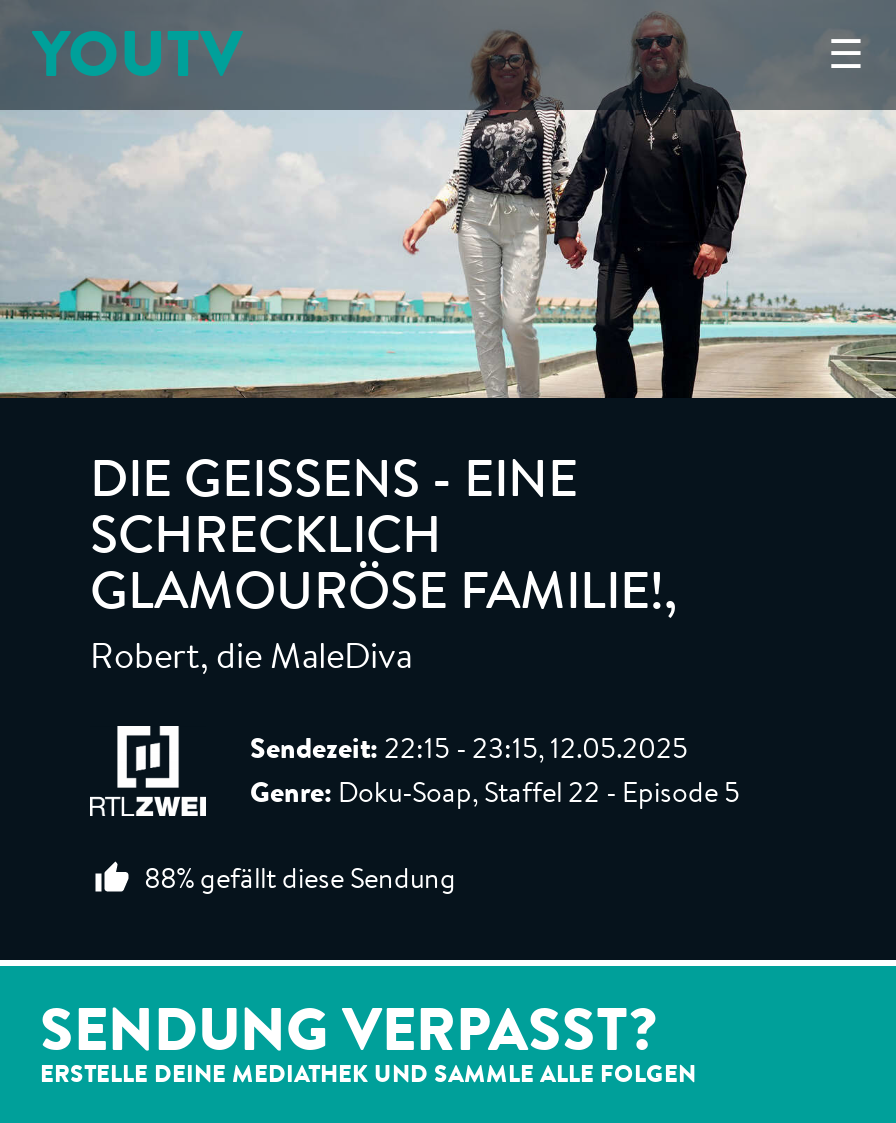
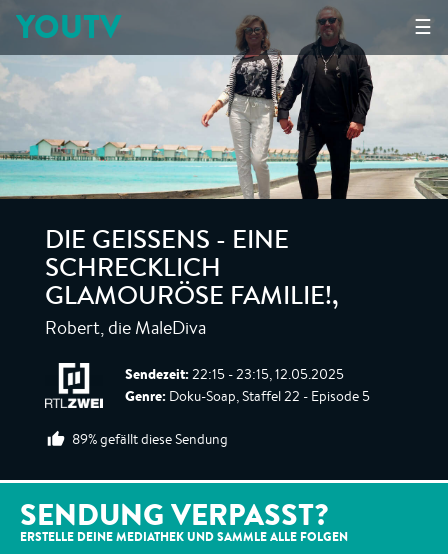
[144,860,456,896] 88% gefällt diese Sendung -> [72,430,228,448] 89% gefällt diese Sendung

